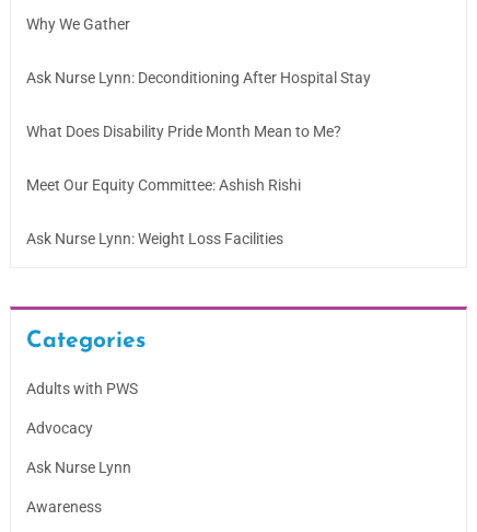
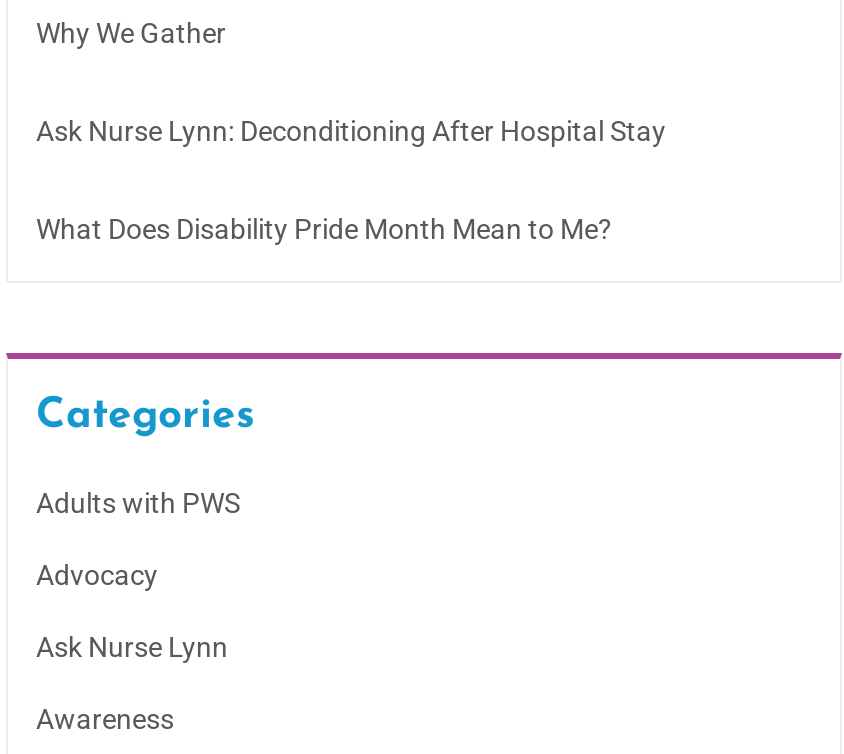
[26,176,301,247] Meet Our Equity Committee: Ashish Rishi | Ask Nurse Lynn: Weight Loss Facilities -> none

